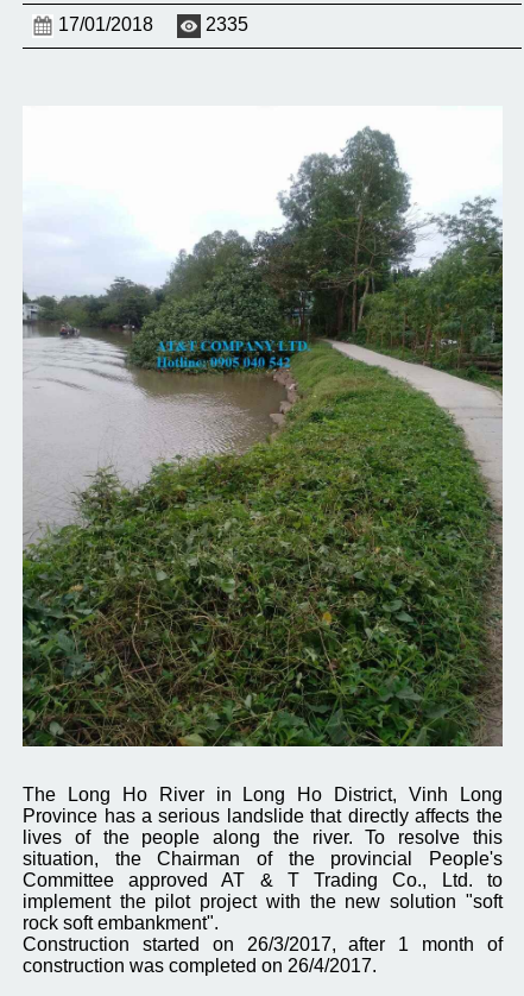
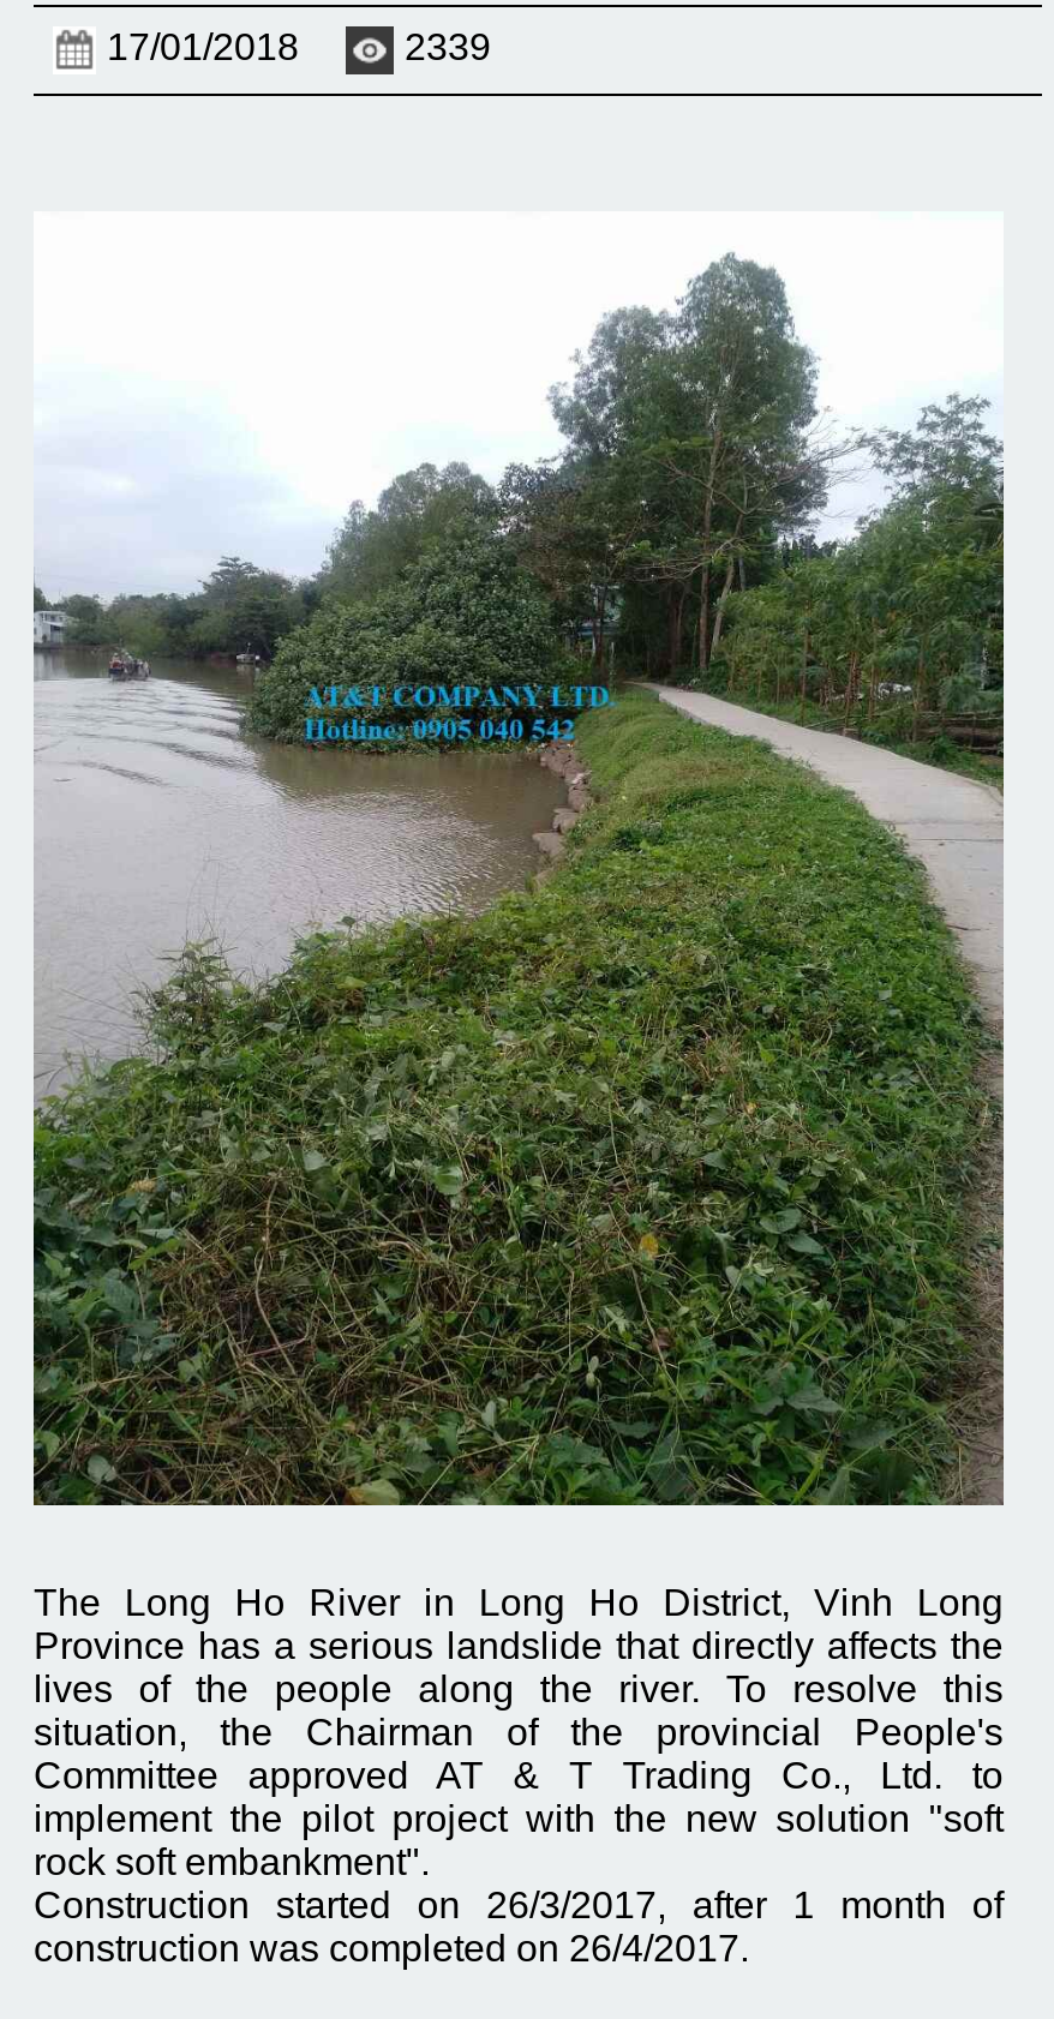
[201,15,249,35] 2335 -> [395,28,491,68] 2339

